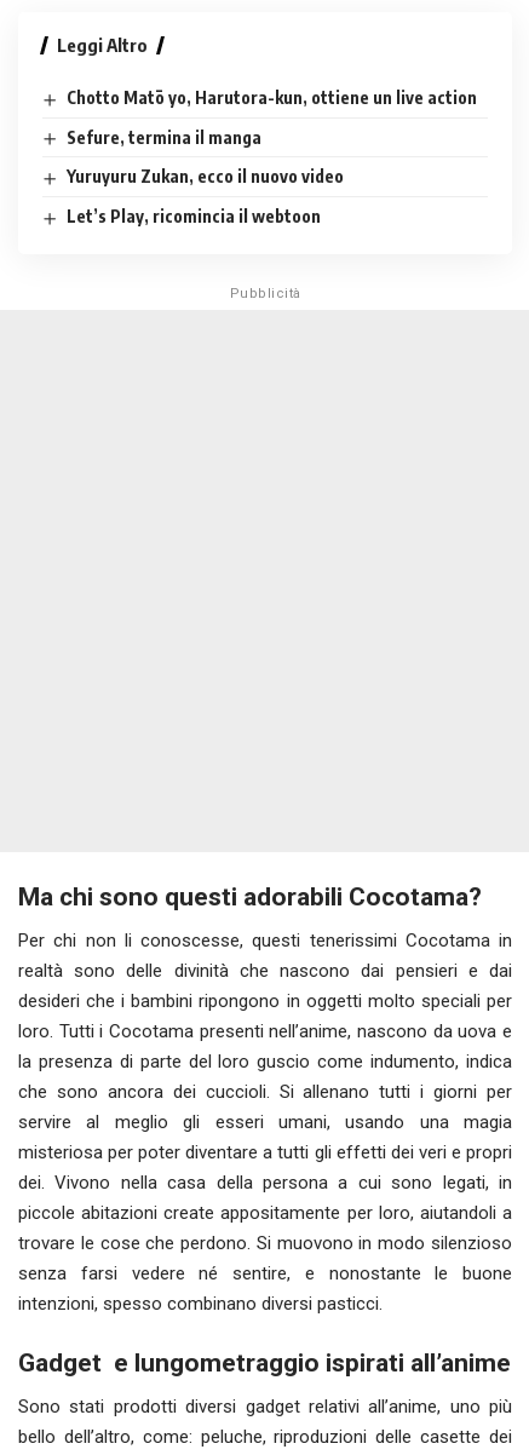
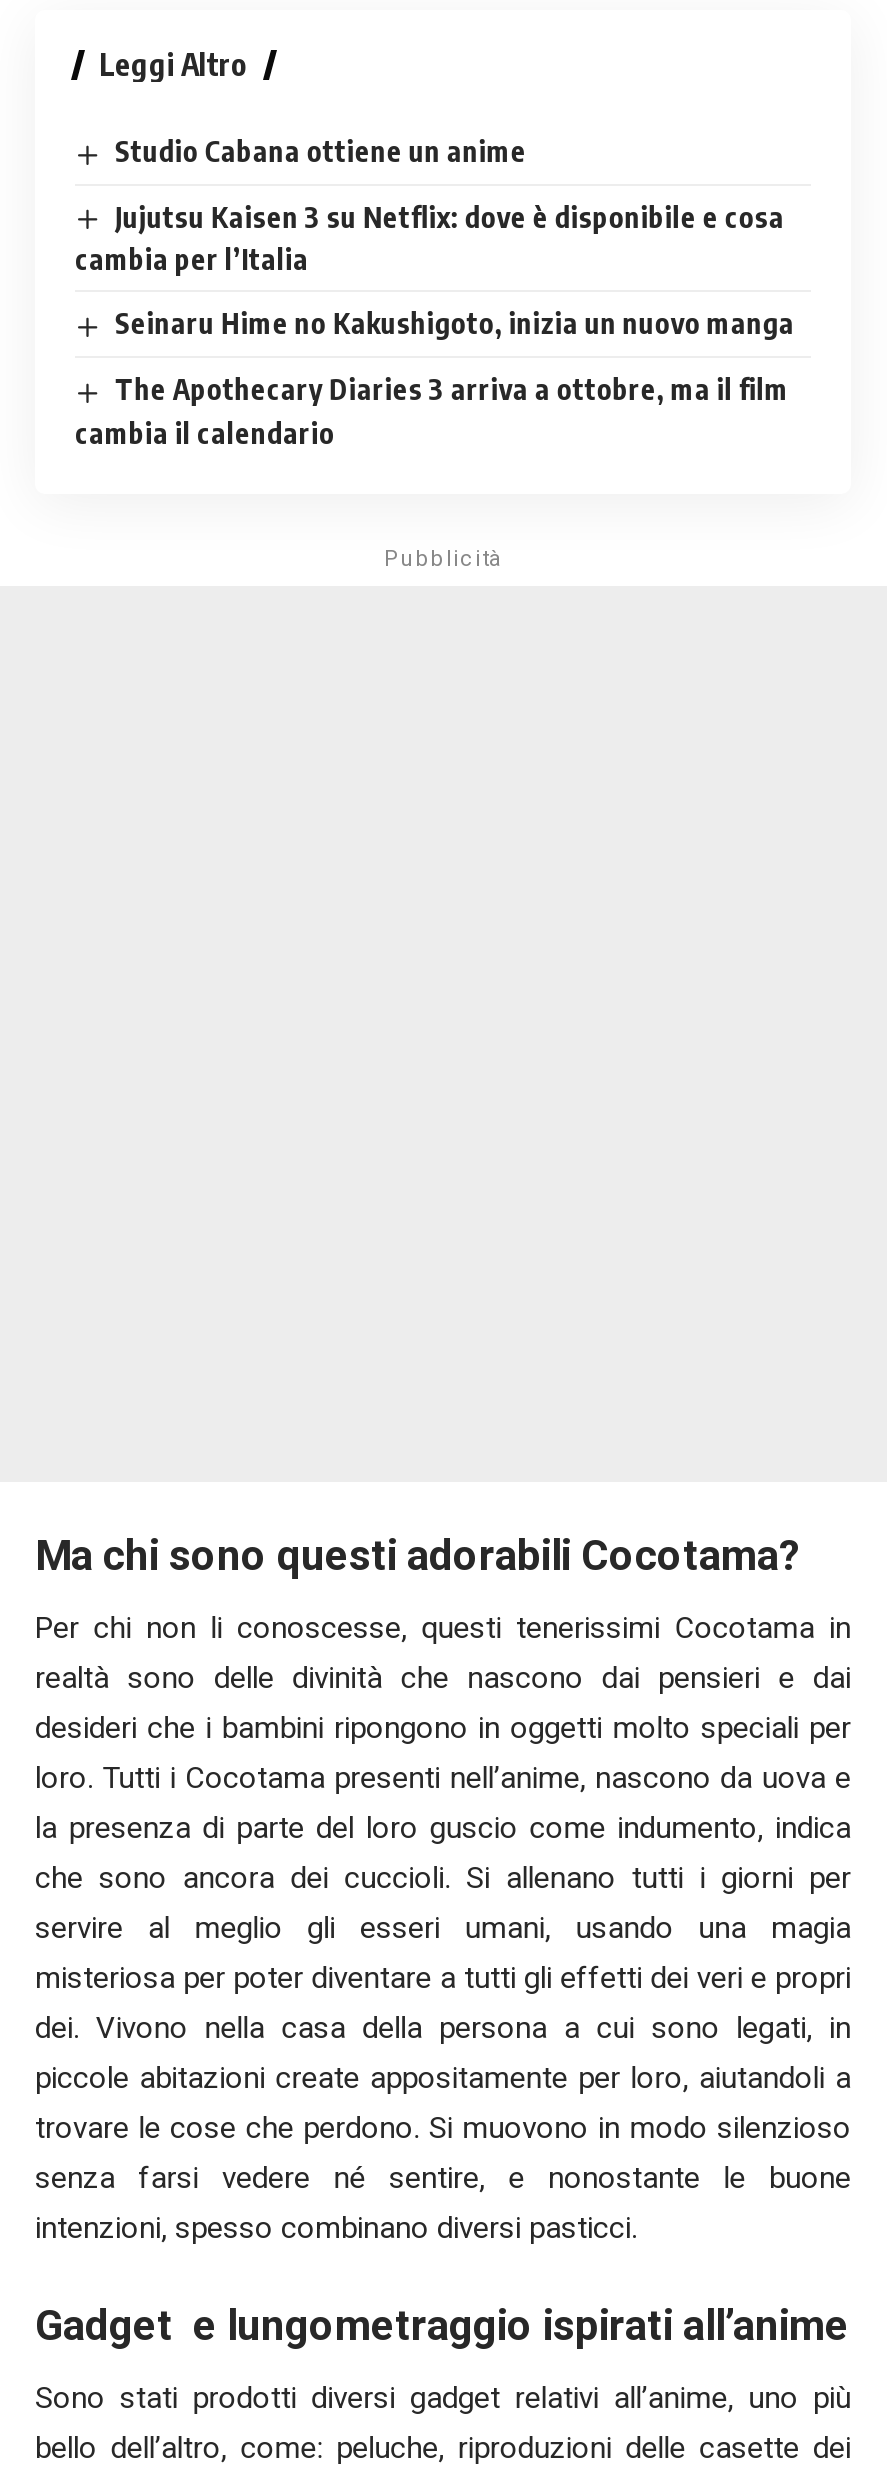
[66,87,477,107] Chotto Matō yo, Harutora-kun, ottiene un live action -> [115,134,527,168] Studio Cabana ottiene un anime
[66,126,261,147] Sefure, termina il manga -> [75,199,785,276] Jujutsu Kaisen 3 su Netflix: dove è disponibile e cosa | cambia per l’Italia
[66,166,344,187] Yuruyuru Zukan, ecco il nuovo video -> [115,306,795,340] Seinaru Hime no Kakushigoto, inizia un nuovo manga
[66,206,321,226] Let’s Play, ricomincia il webtoon -> [75,372,789,449] The Apothecary Diaries 3 arriva a ottobre, ma il film | cambia il calendario

